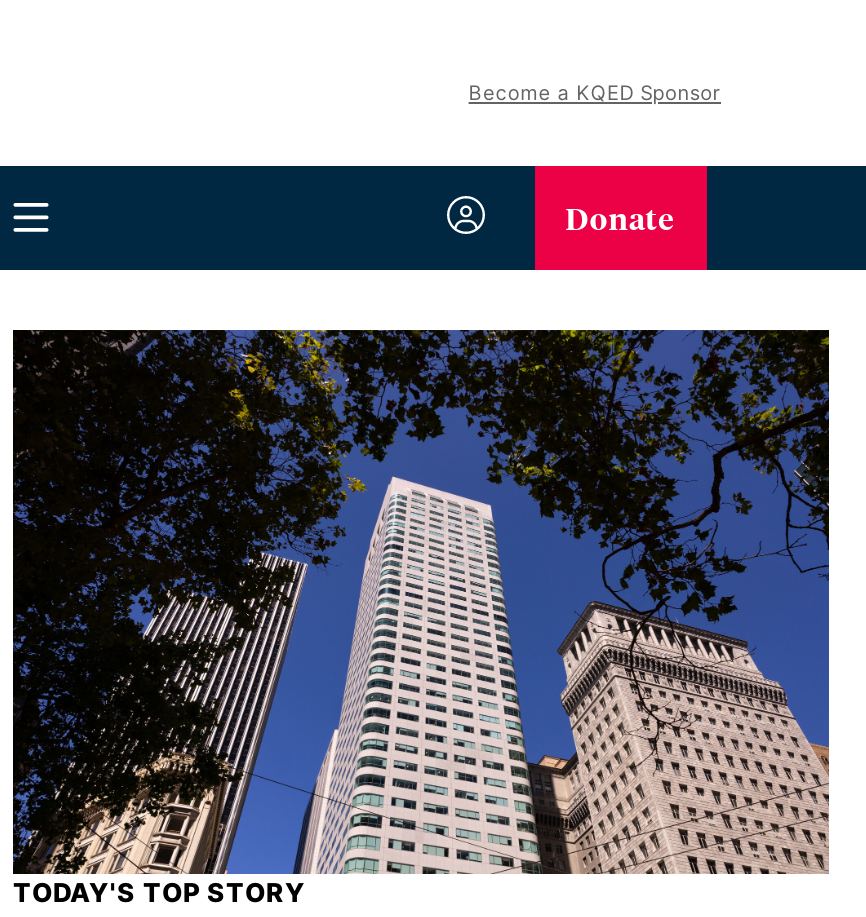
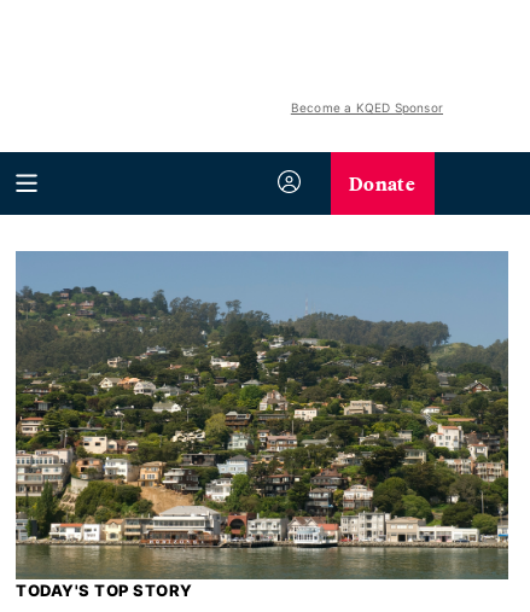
[11,328,831,874] [image] -> [14,250,509,579] [image]

